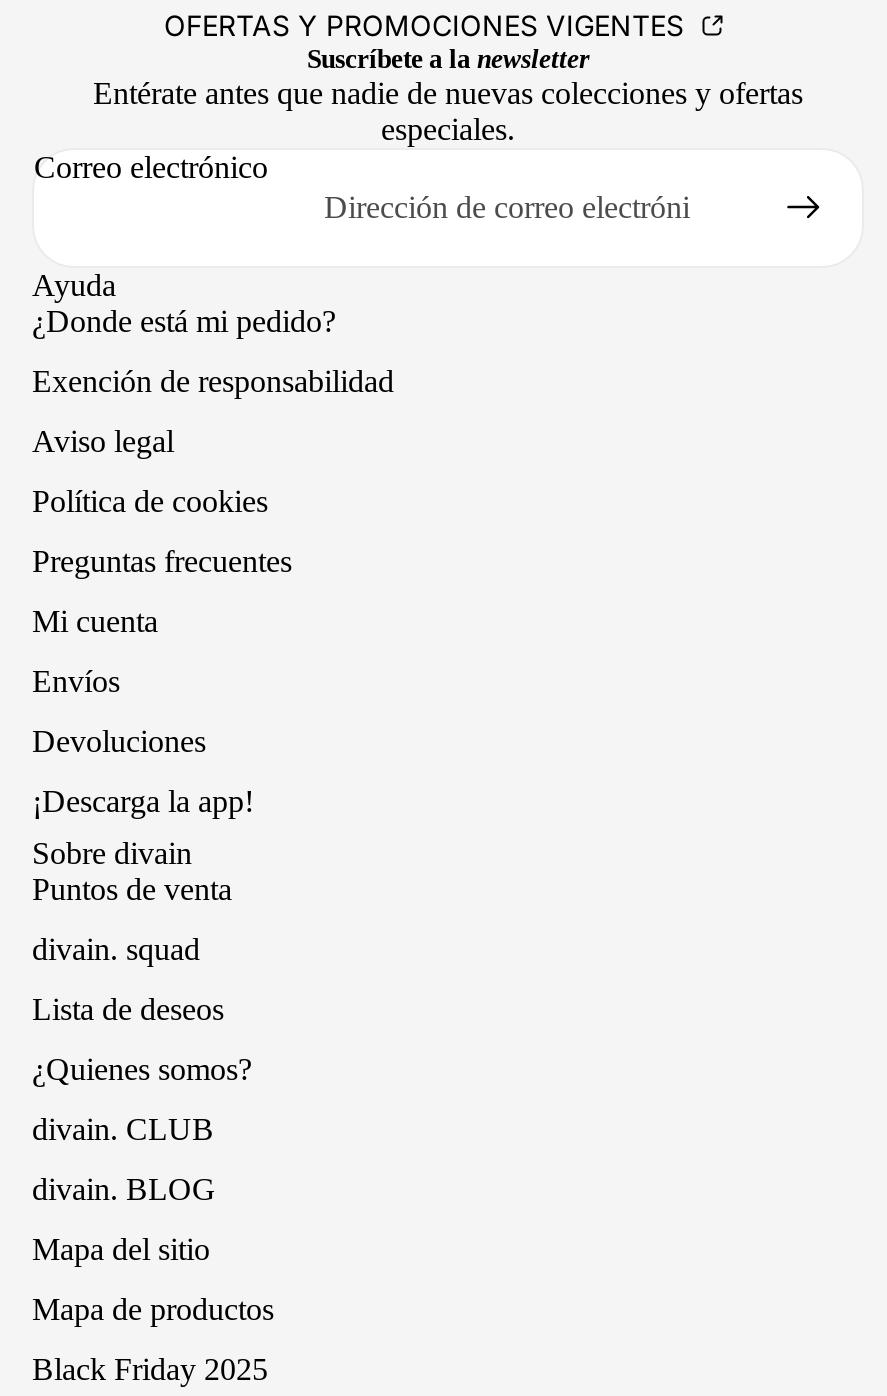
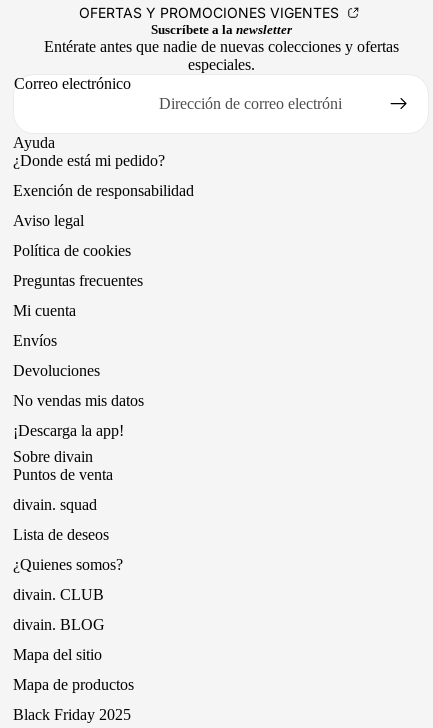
none -> [13,392,144,409] No vendas mis datos

